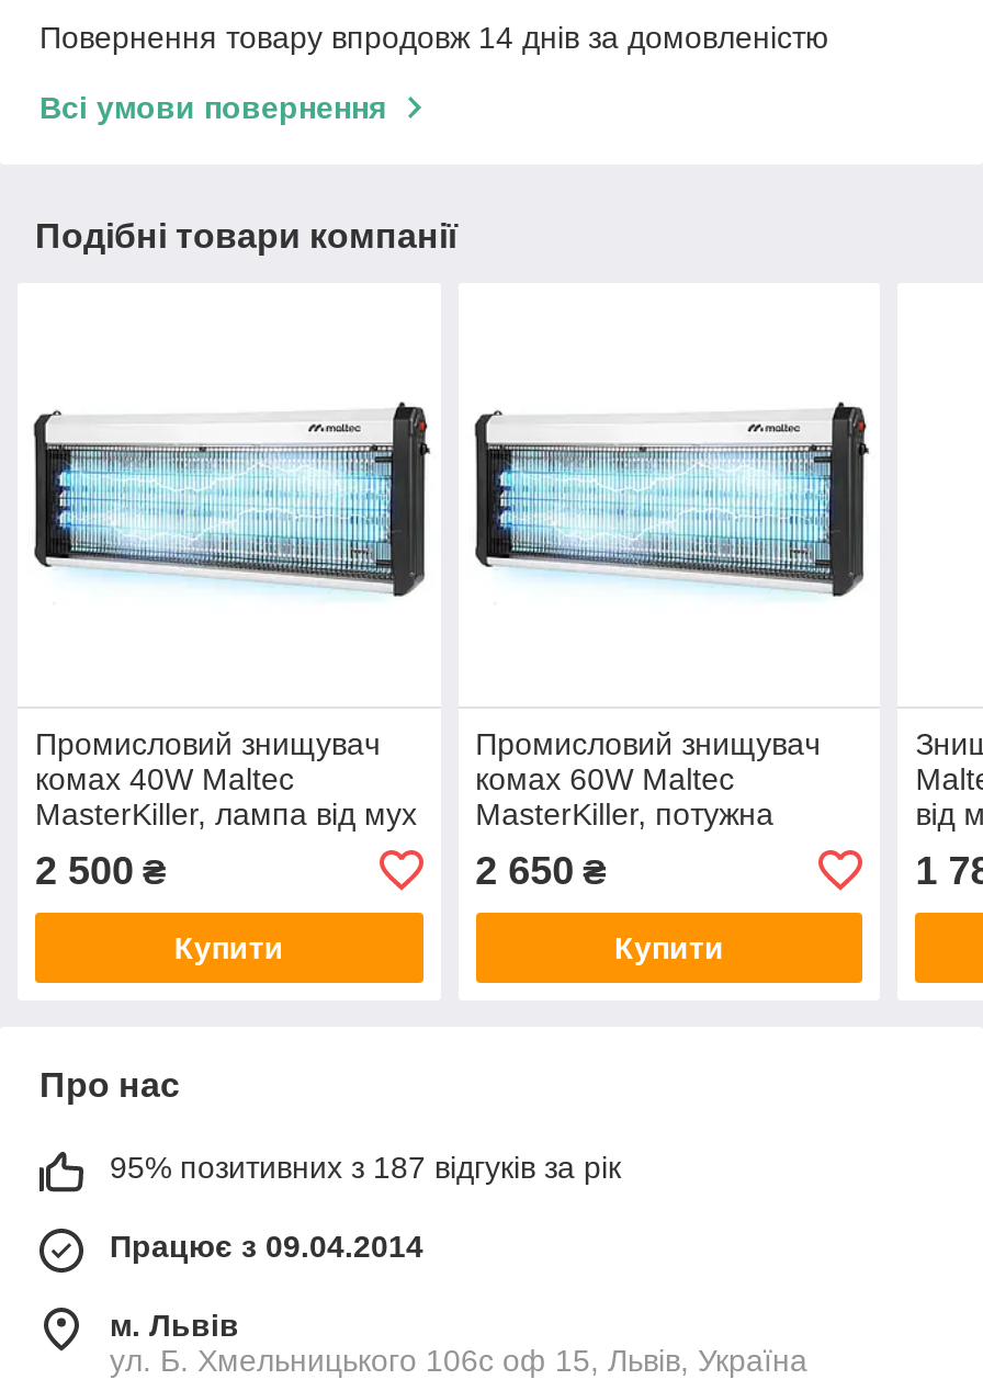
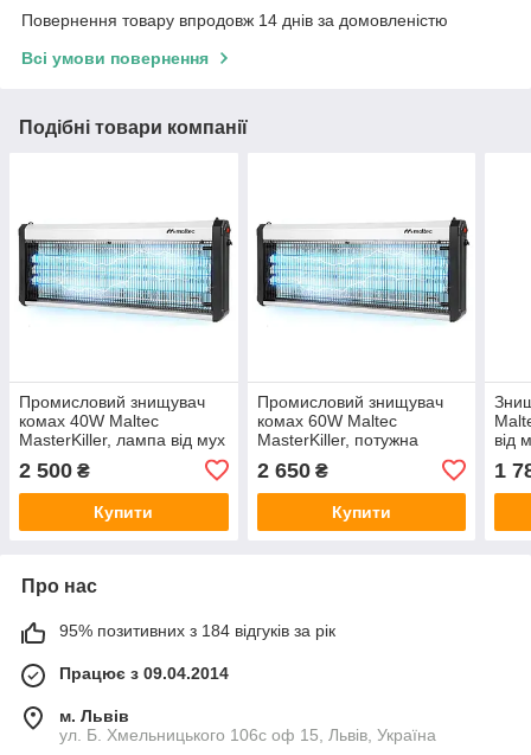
[110,1149,621,1184] 95% позитивних з 187 відгуків за рік -> [59,621,335,640] 95% позитивних з 184 відгуків за рік

